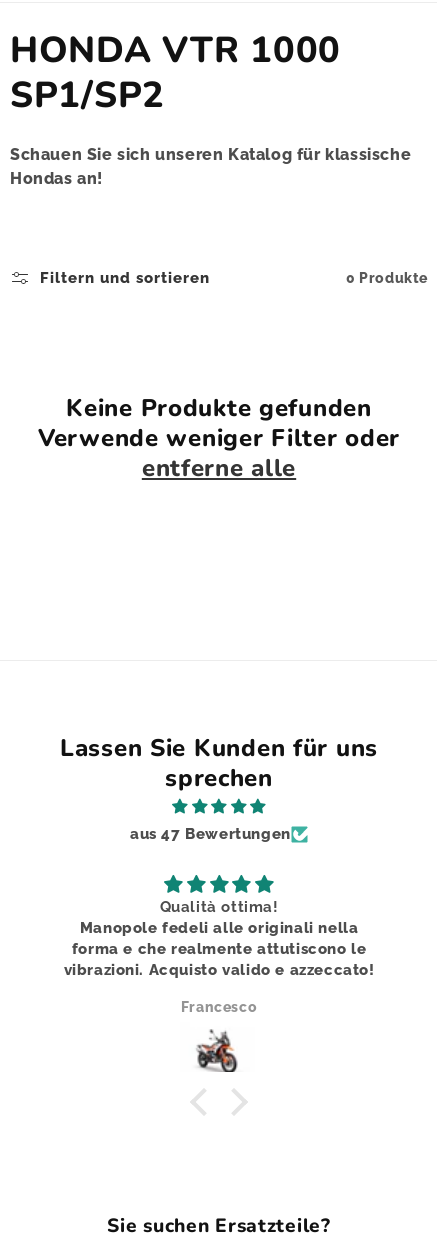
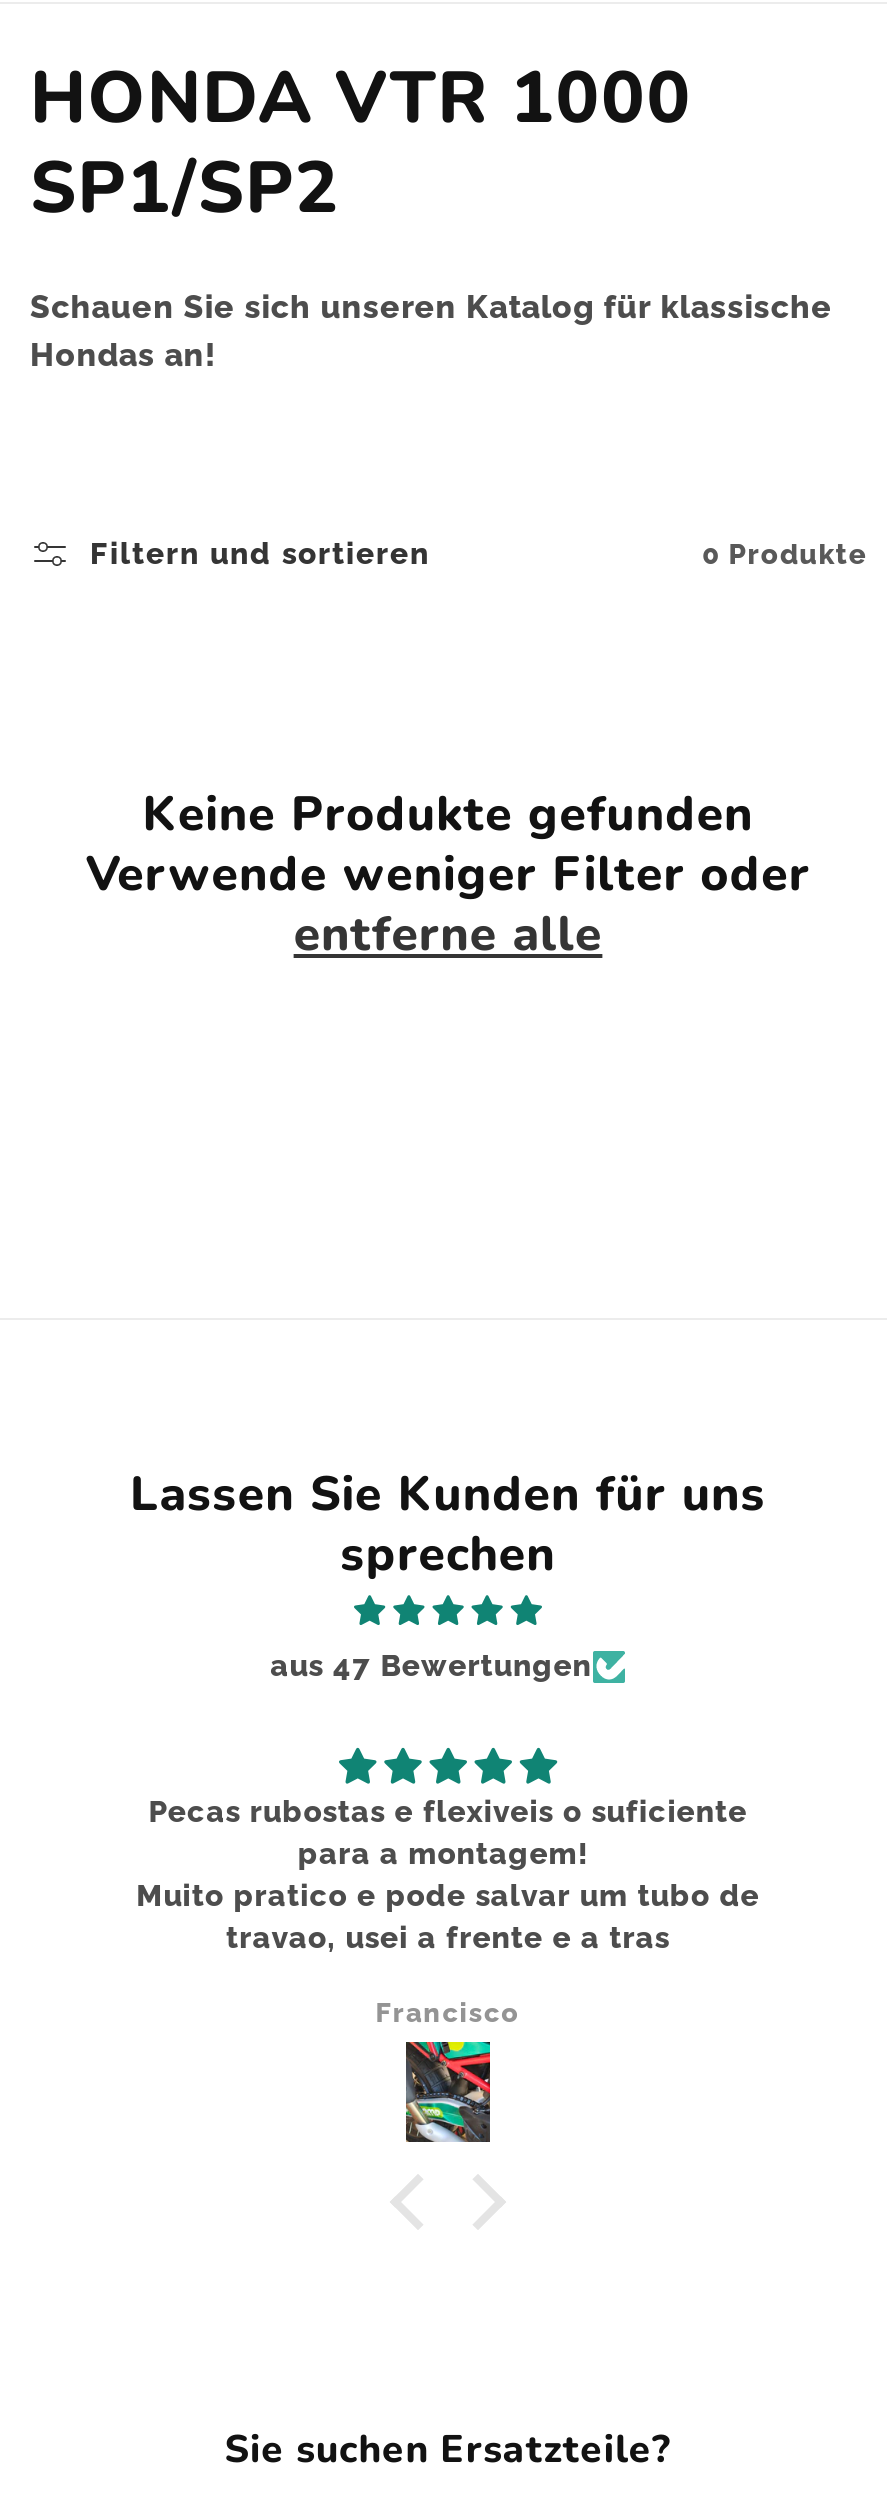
[63,898,374,979] Qualità ottima! | Manopole fedeli alle originali nella | forma e che realmente attutiscono le | vibrazioni. Acquisto valido e azzeccato! -> [136,1795,760,1957] Pecas rubostas e flexiveis o suficiente | para a montagem! | Muito pratico e pode salvar um tubo de | travao, usei a frente e a tras
[181,999,257,1015] Francesco -> [376,1997,520,2029] Francisco
[198,1023,240,1072] [image] -> [404,2044,492,2144] [image]

